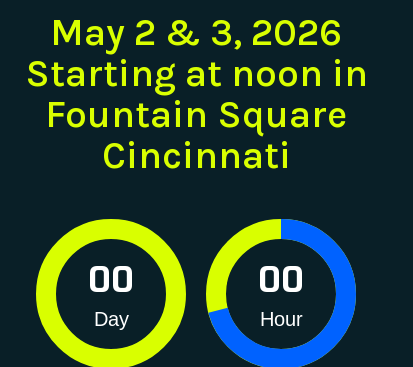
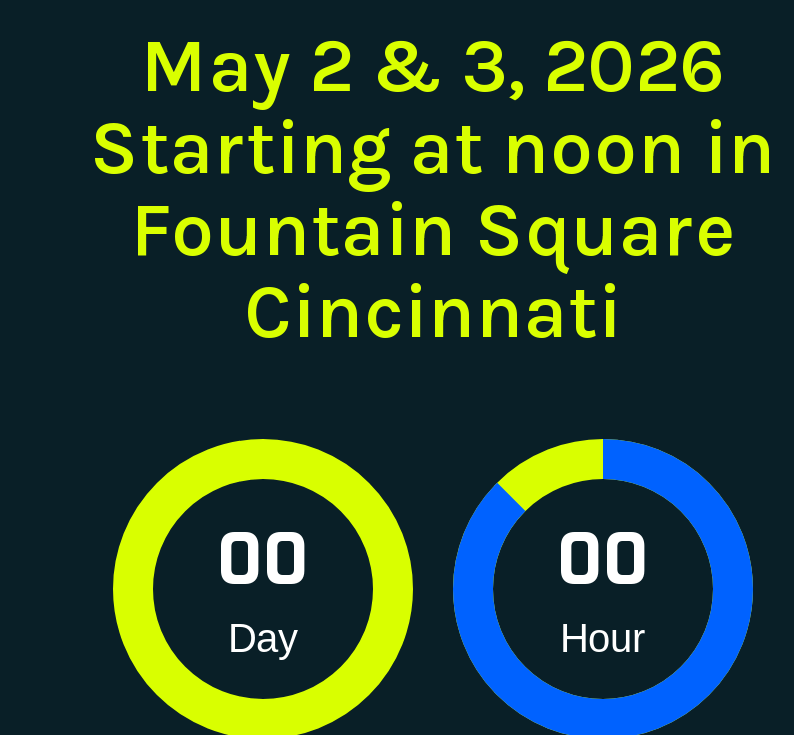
[205,241,242,314] [image] -> [451,481,527,627] [image]

